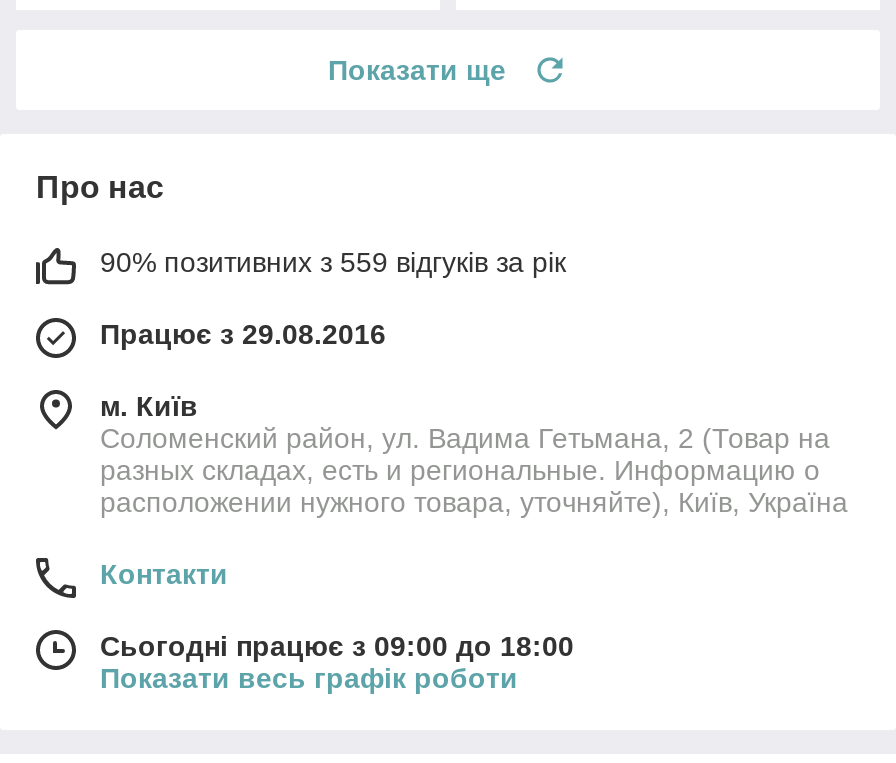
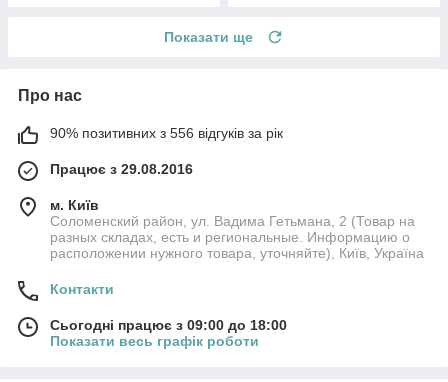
[100,246,566,278] 90% позитивних з 559 відгуків за рік -> [50,125,283,141] 90% позитивних з 556 відгуків за рік

